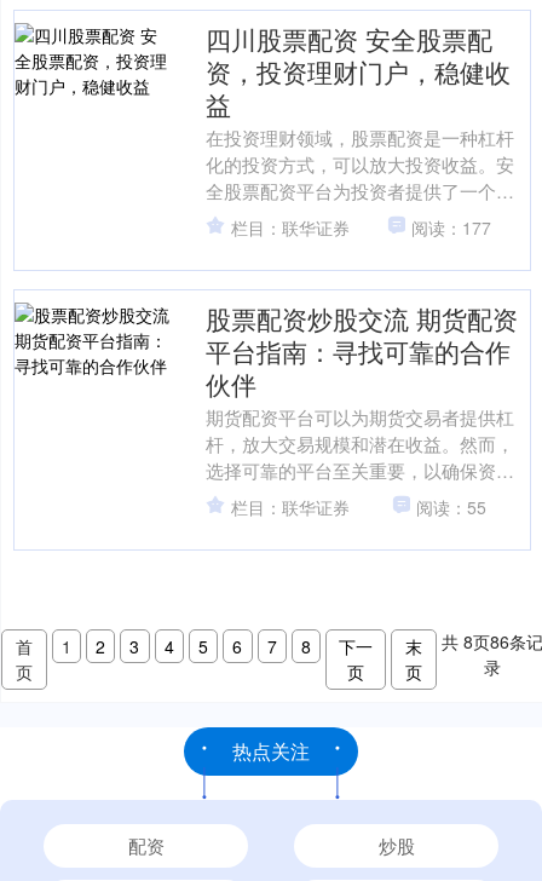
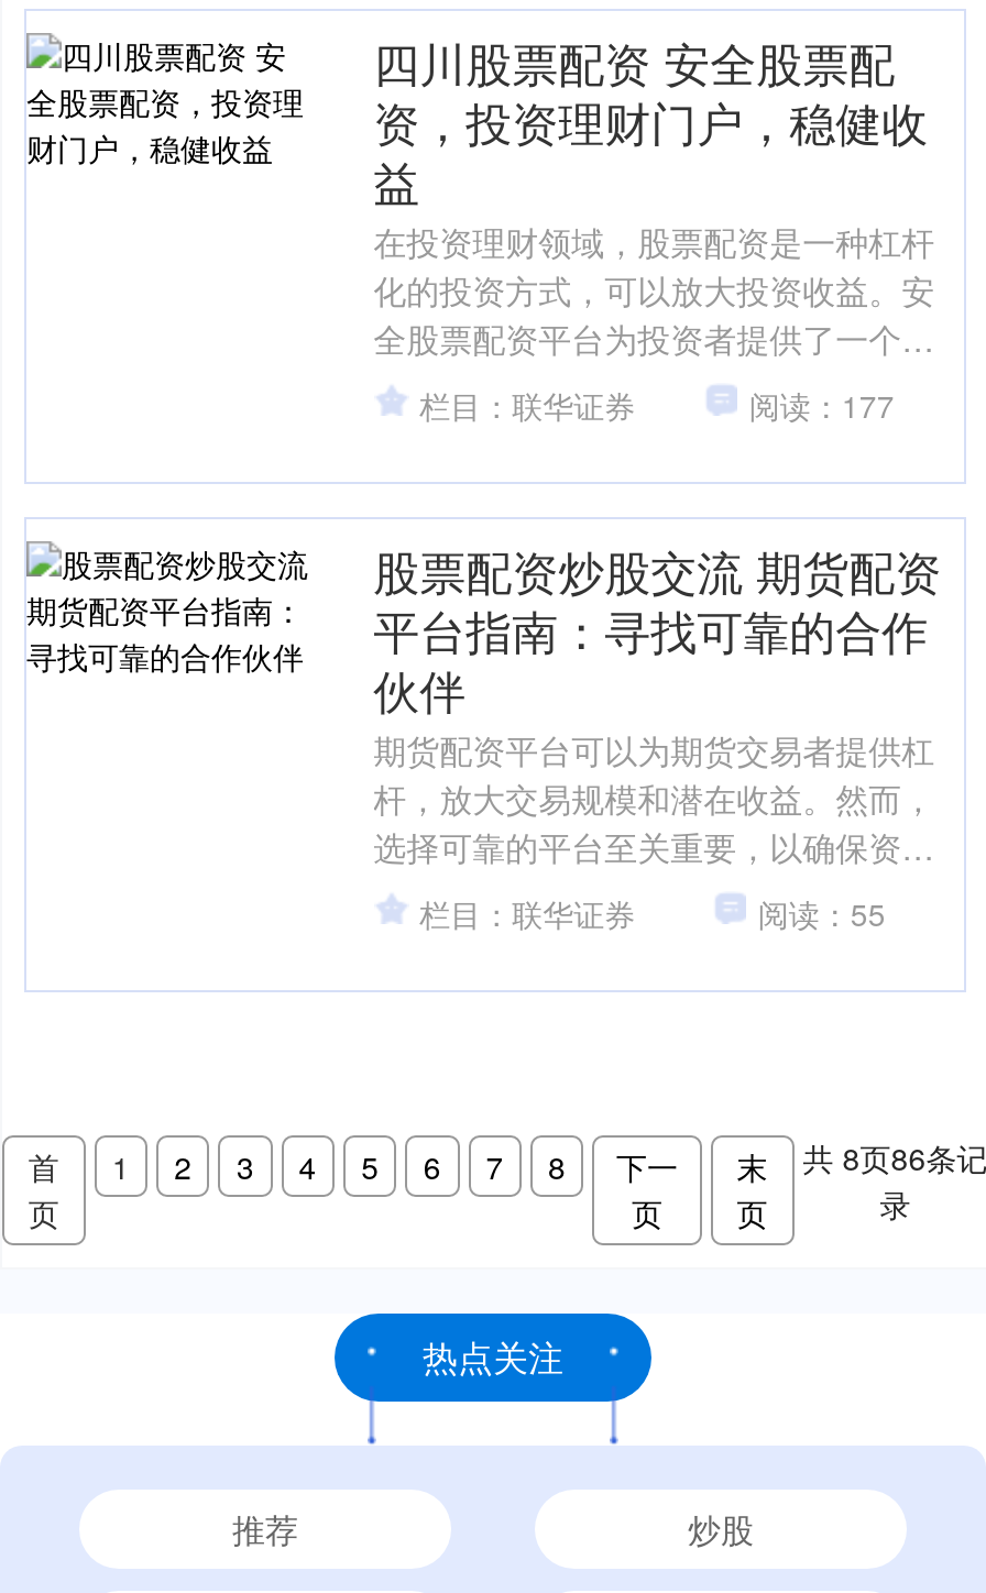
[128,833,164,858] 配资 -> [232,1505,298,1551] 推荐

